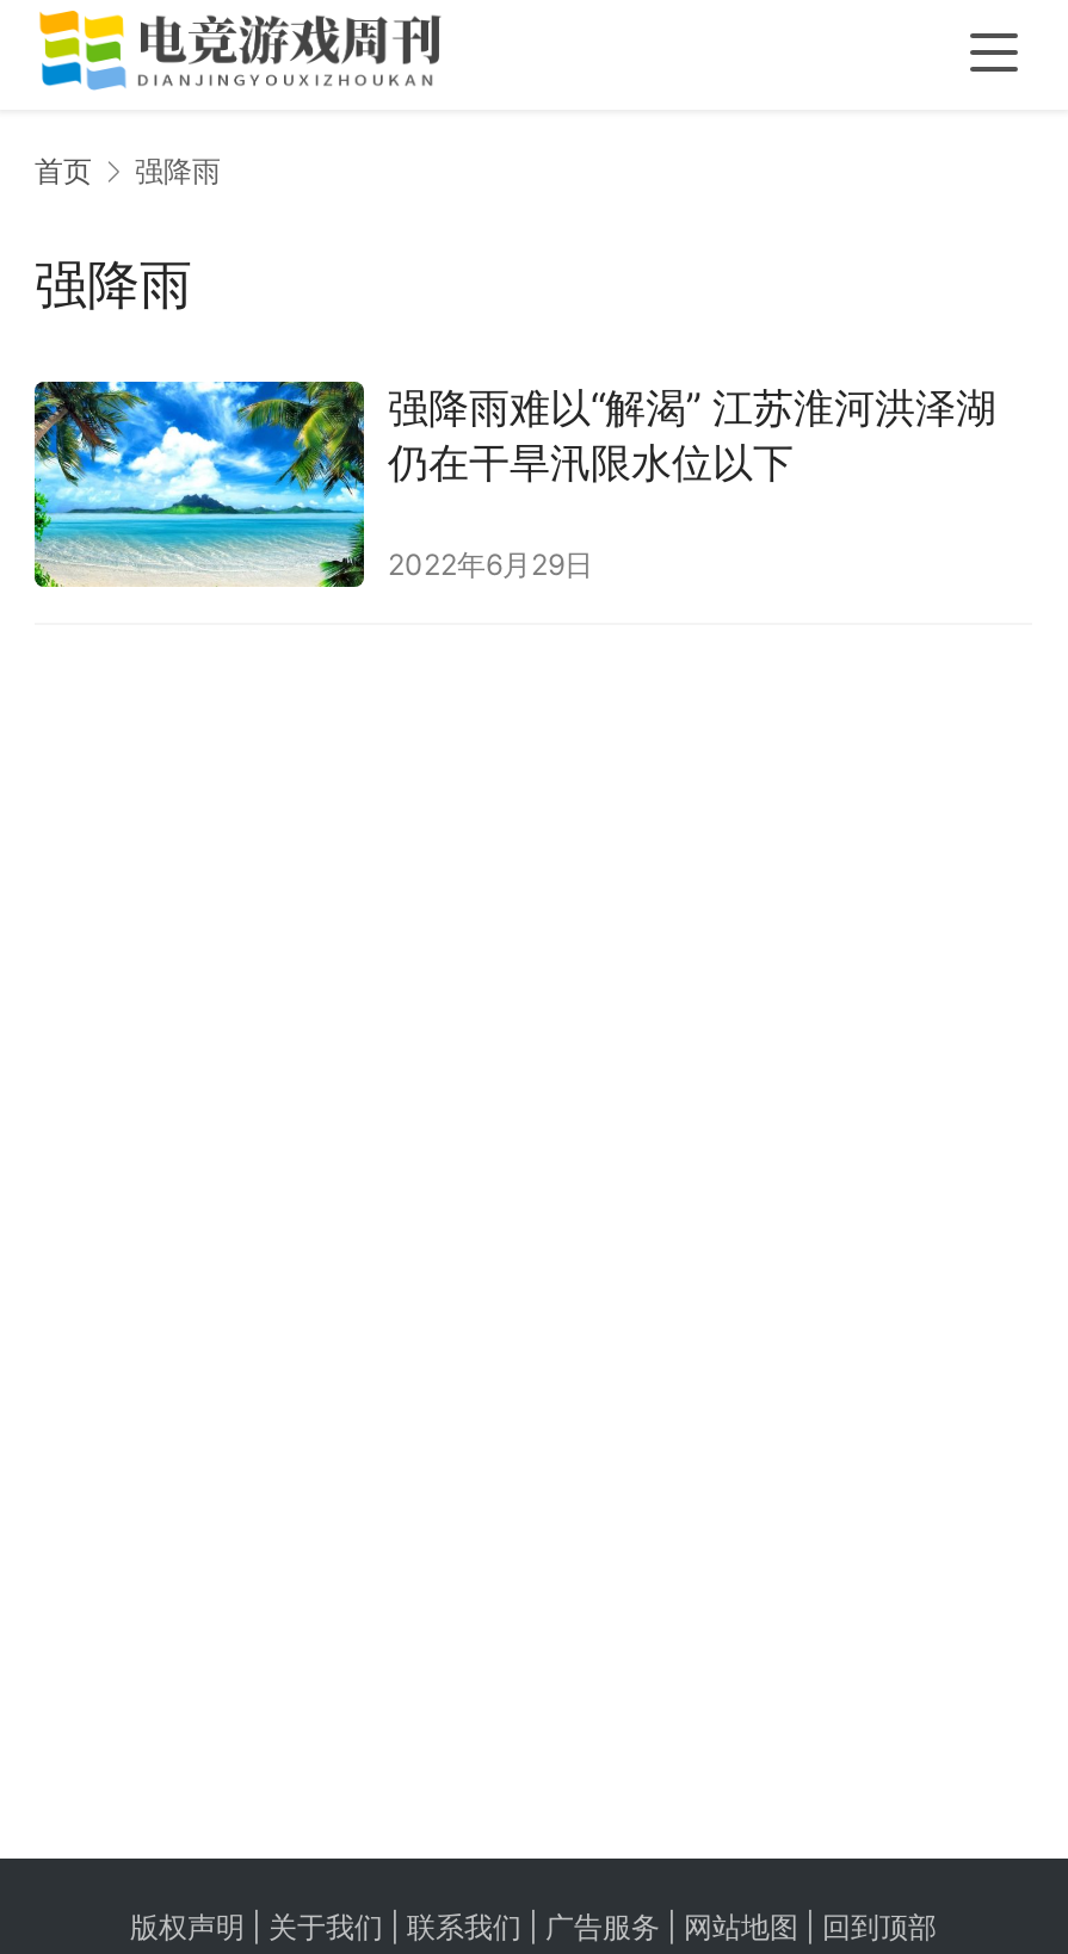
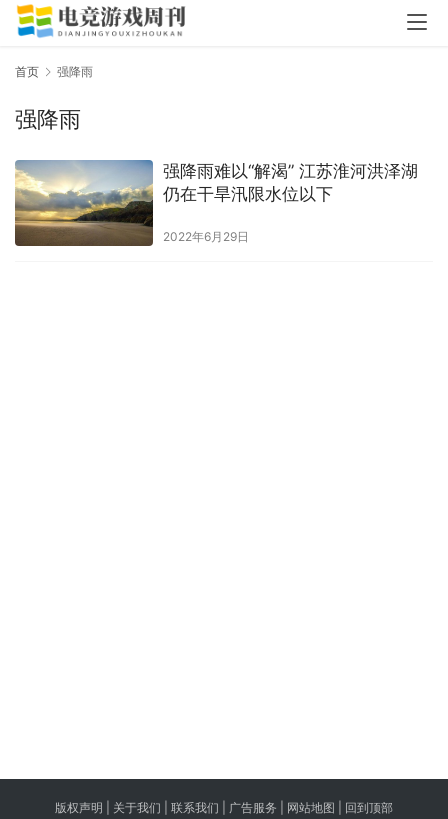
[32,379,366,589] [image] -> [14,159,154,247] [image]

